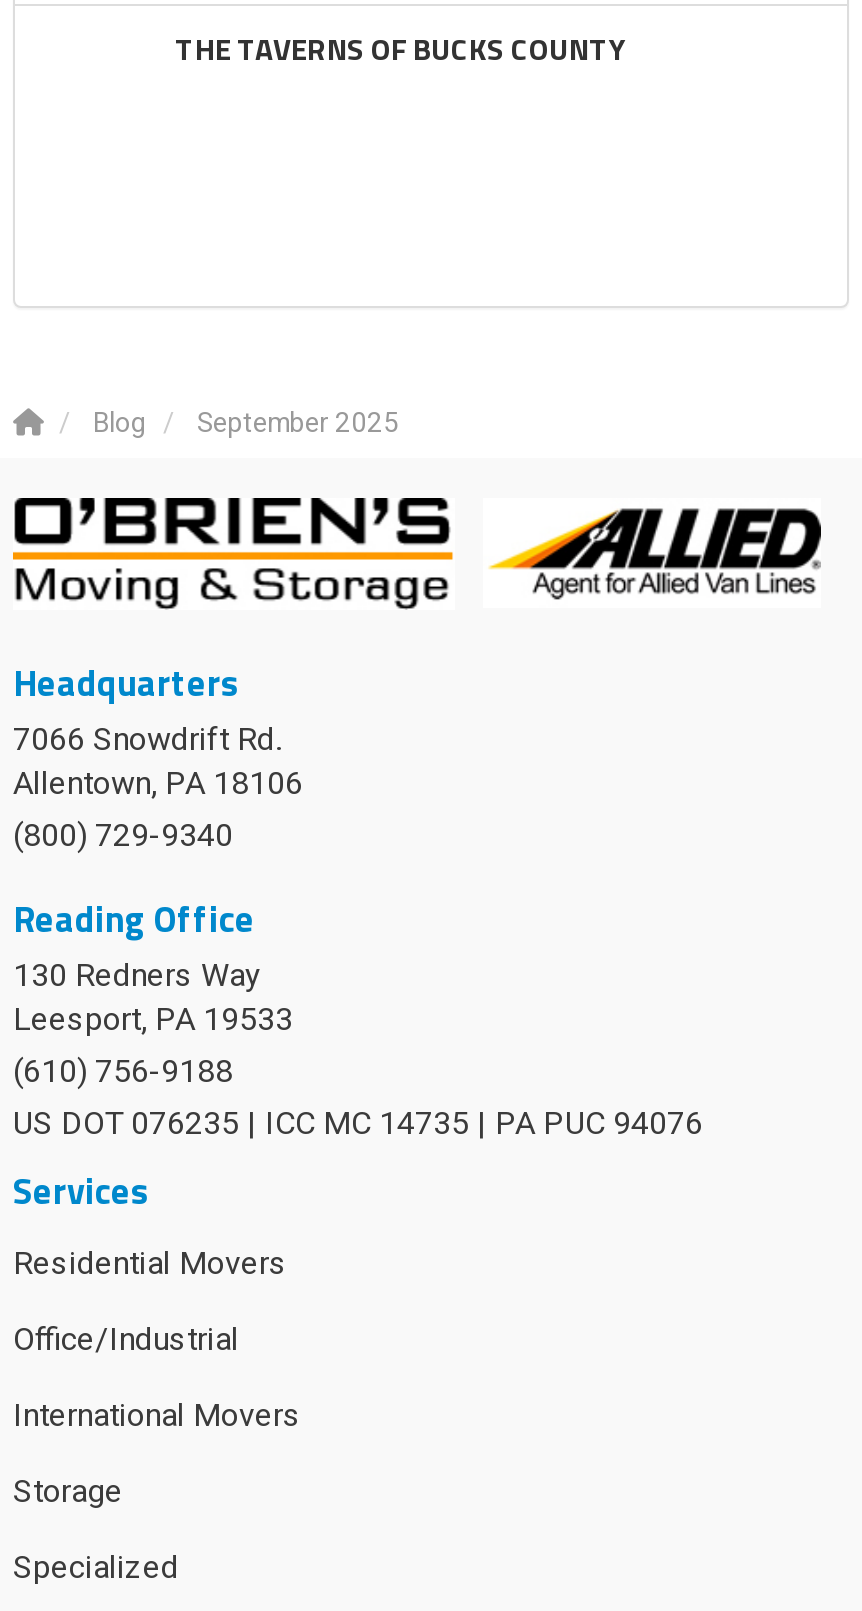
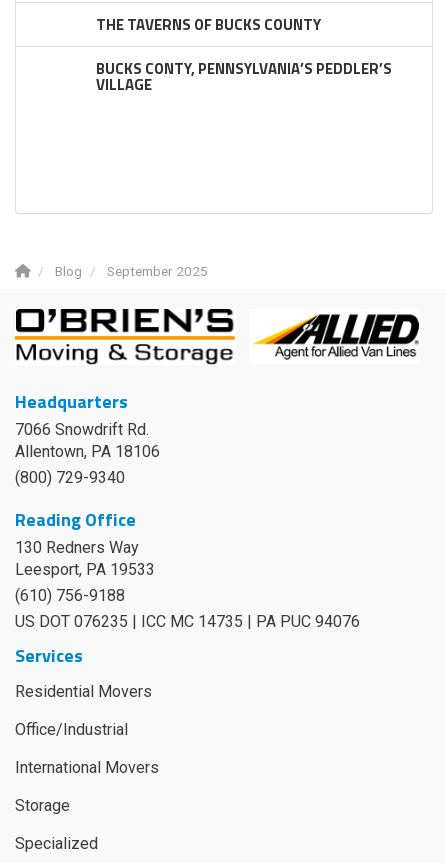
none -> [96,57,392,96] BUCKS CONTY, PENNSYLVANIA’S PEDDLER’S | VILLAGE

